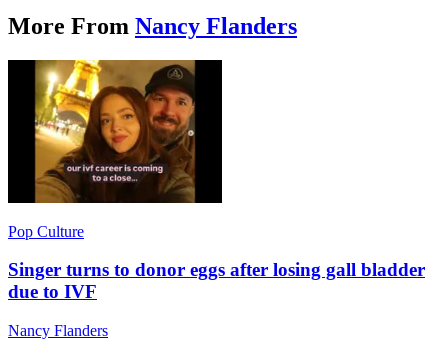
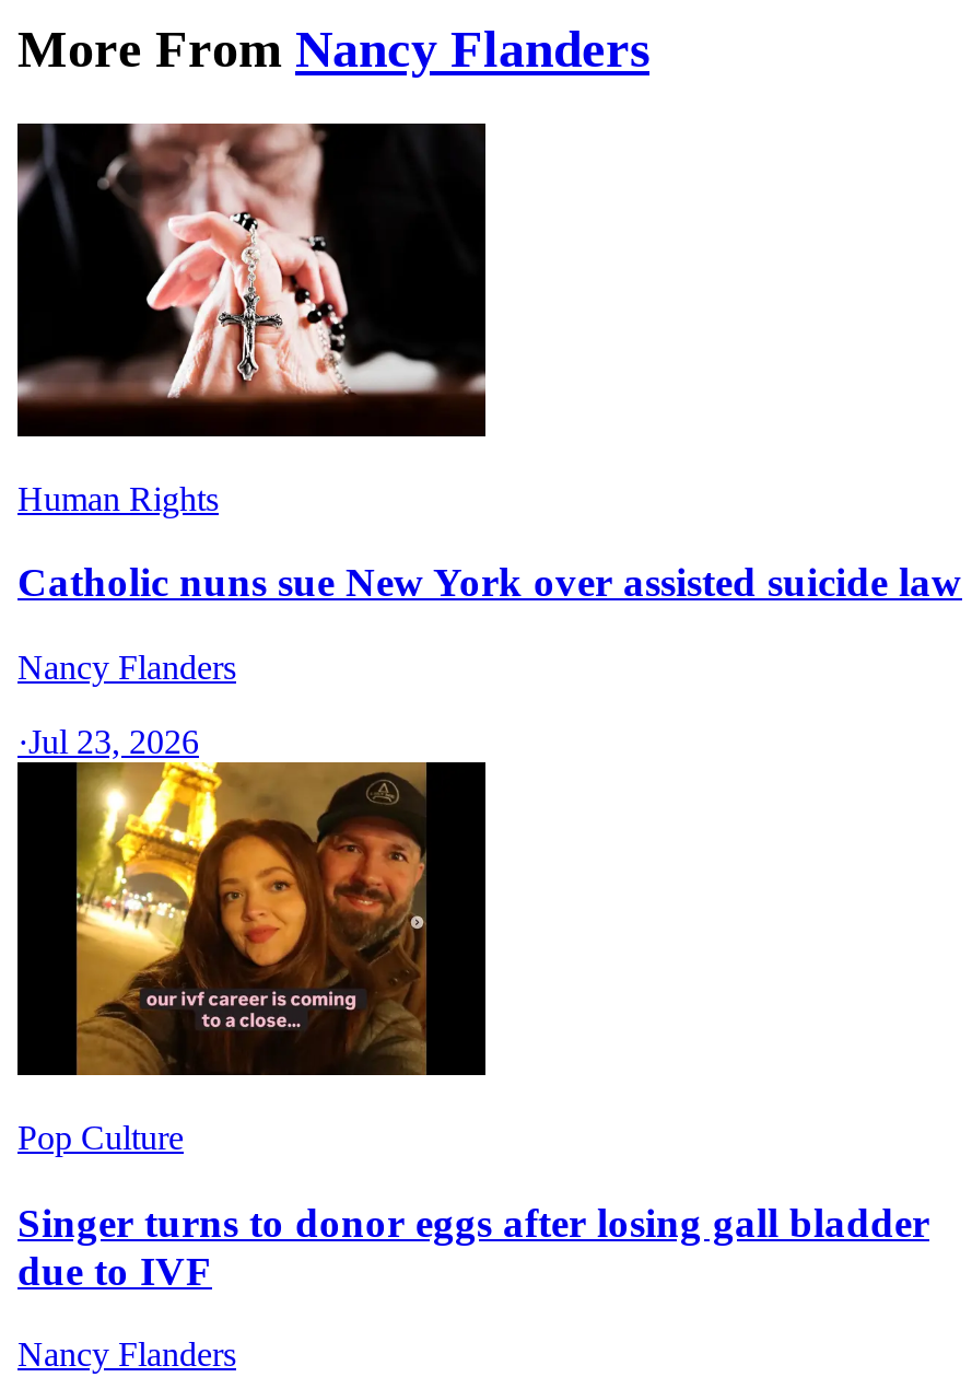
none -> [15,121,962,760] [image] | Human Rights | Catholic nuns sue New York over assisted suicide law | Nancy Flanders | ·Jul 23, 2026

